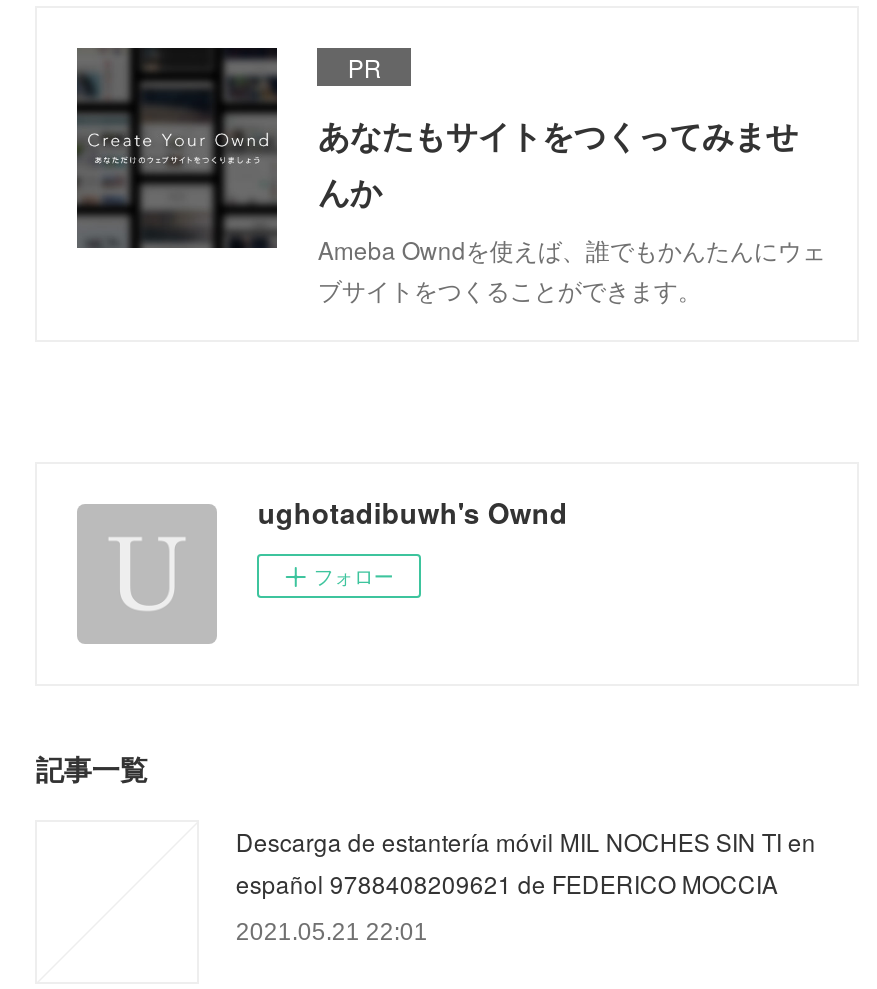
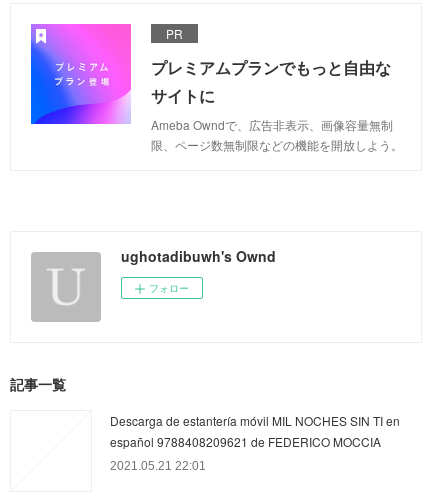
[75,46,826,306] [image] | あなたもサイトをつくってみませ | んか | Ameba Owndを使えば、誰でもかんたんにウェ | ブサイトをつくることができます。 -> [30,23,403,153] [image] | プレミアムプランでもっと自由な | サイトに | Ameba Owndで、広告非表示、画像容量無制 | 限、ページ数無制限などの機能を開放しよう。

